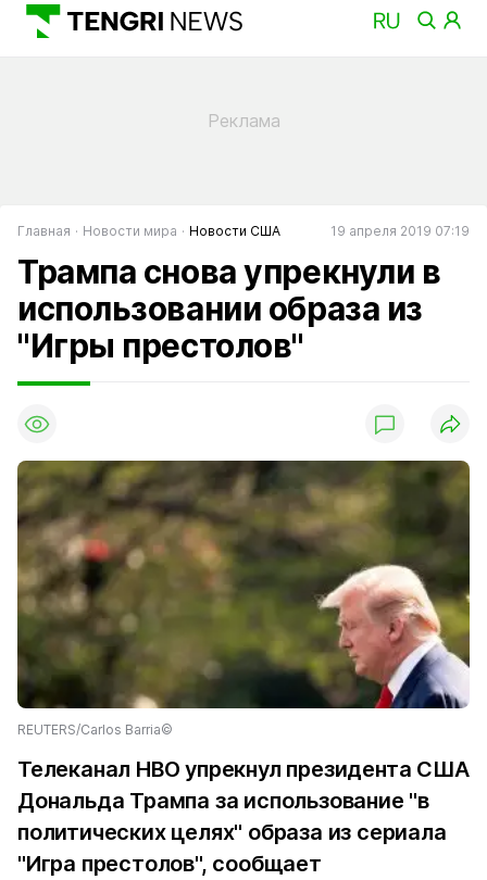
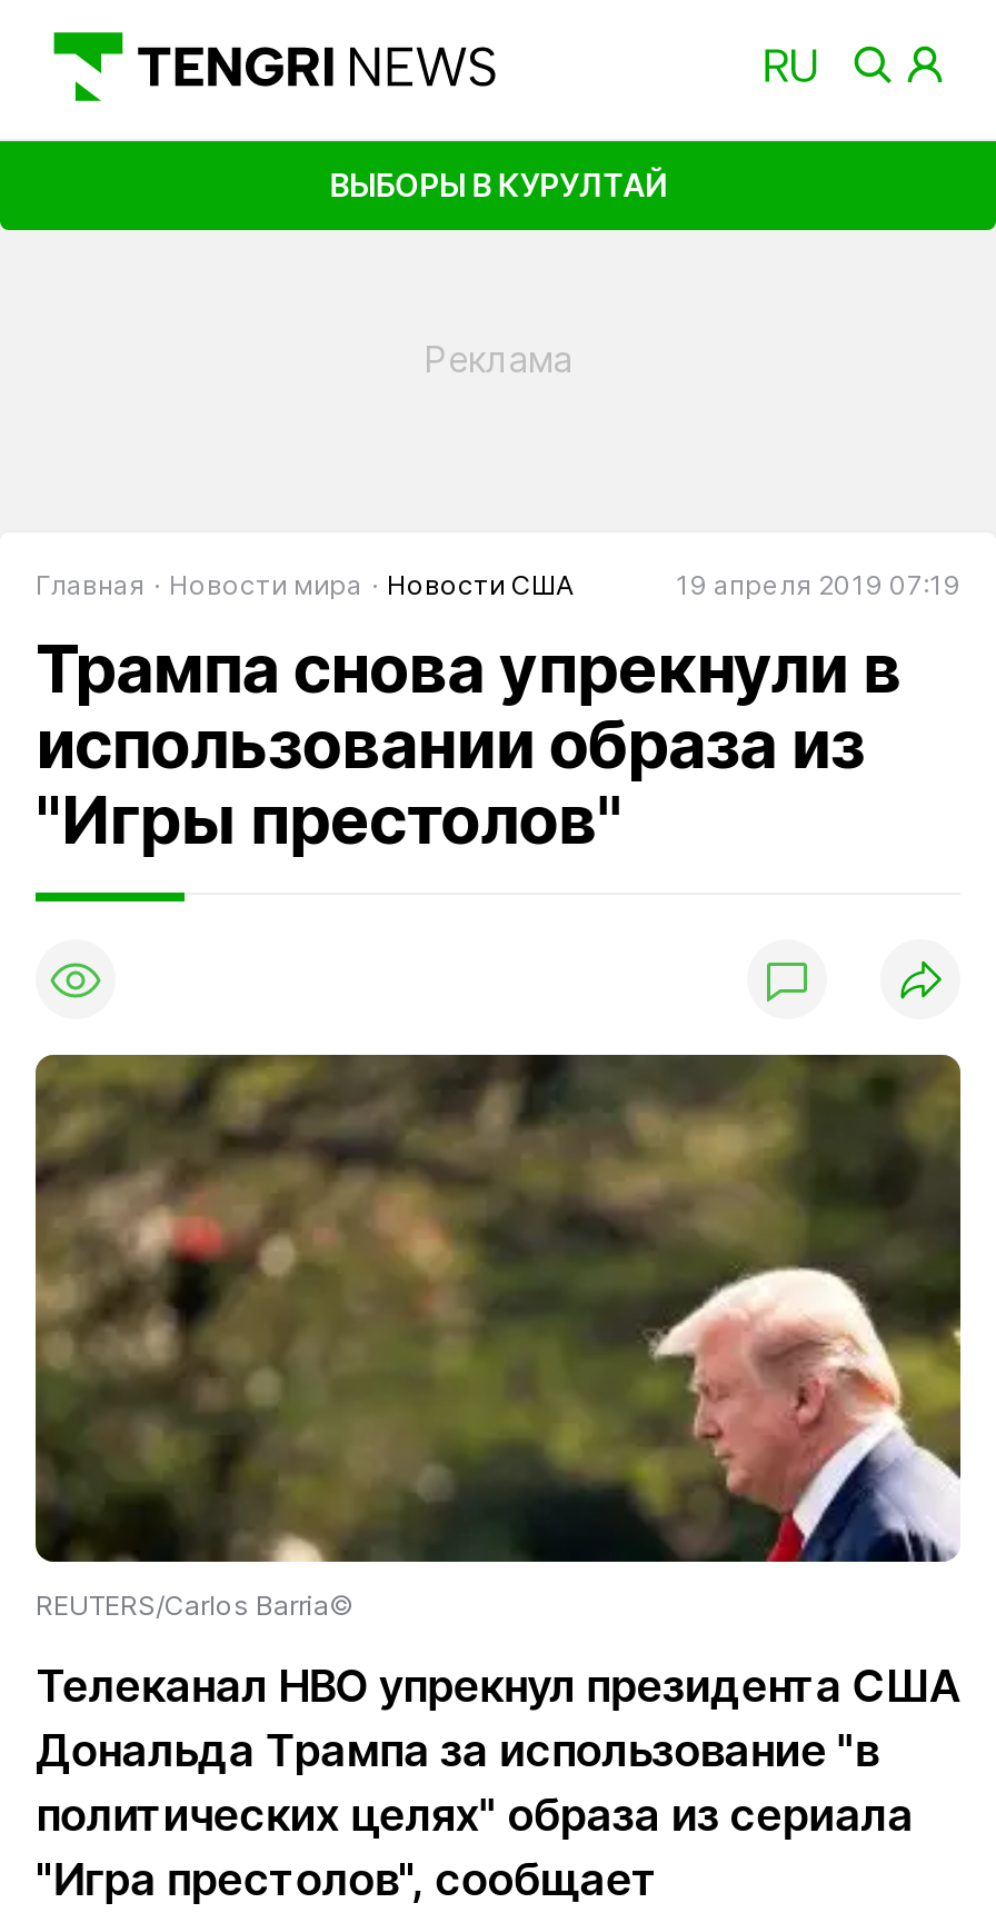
none -> [329,165,667,203] ВЫБОРЫ В КУРУЛТАЙ

